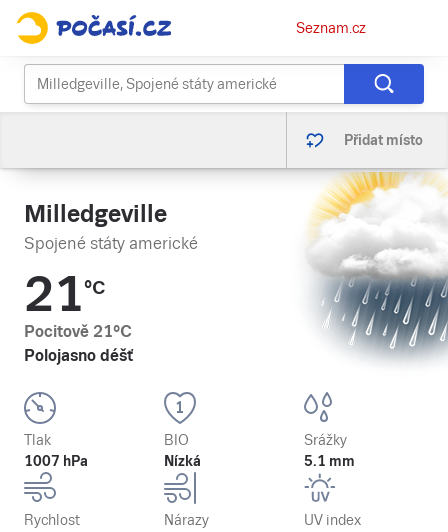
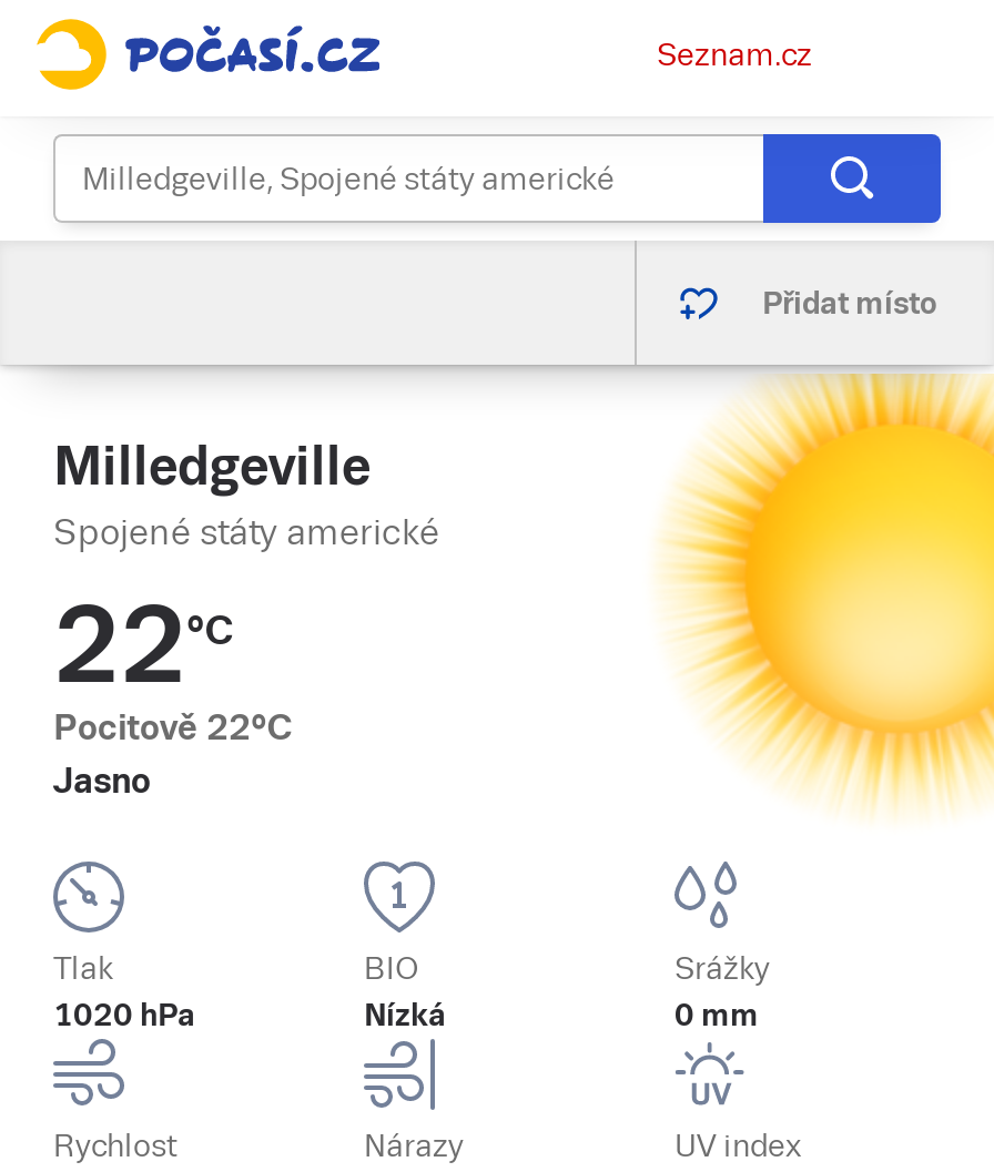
[298,172,445,368] [image] -> [659,374,987,813] [image]
[24,267,133,365] 21°C | Pocitově 21°C | Polojasno déšť -> [53,584,293,802] 22°C | Pocitově 22°C | Jasno
[24,453,88,469] 1007 hPa -> [53,997,195,1032] 1020 hPa
[304,453,355,469] 5.1 mm -> [674,997,759,1032] 0 mm

